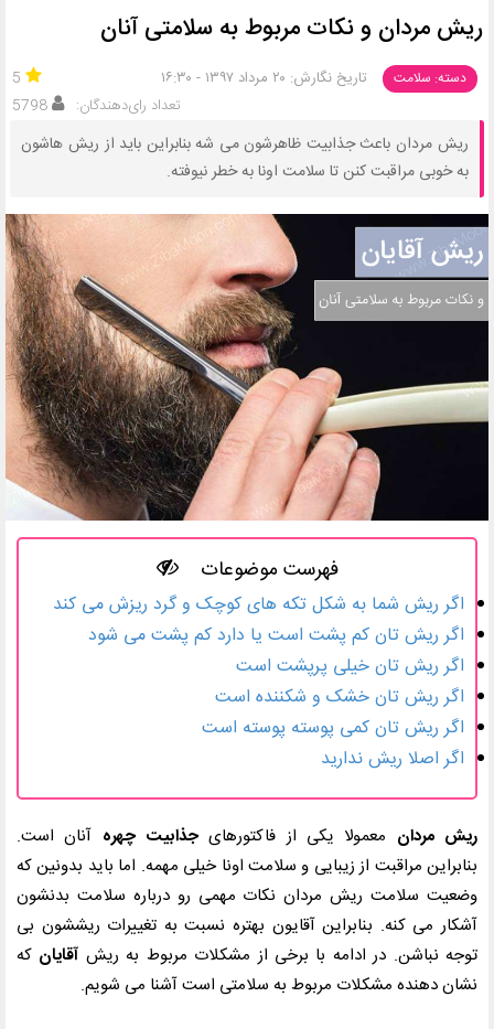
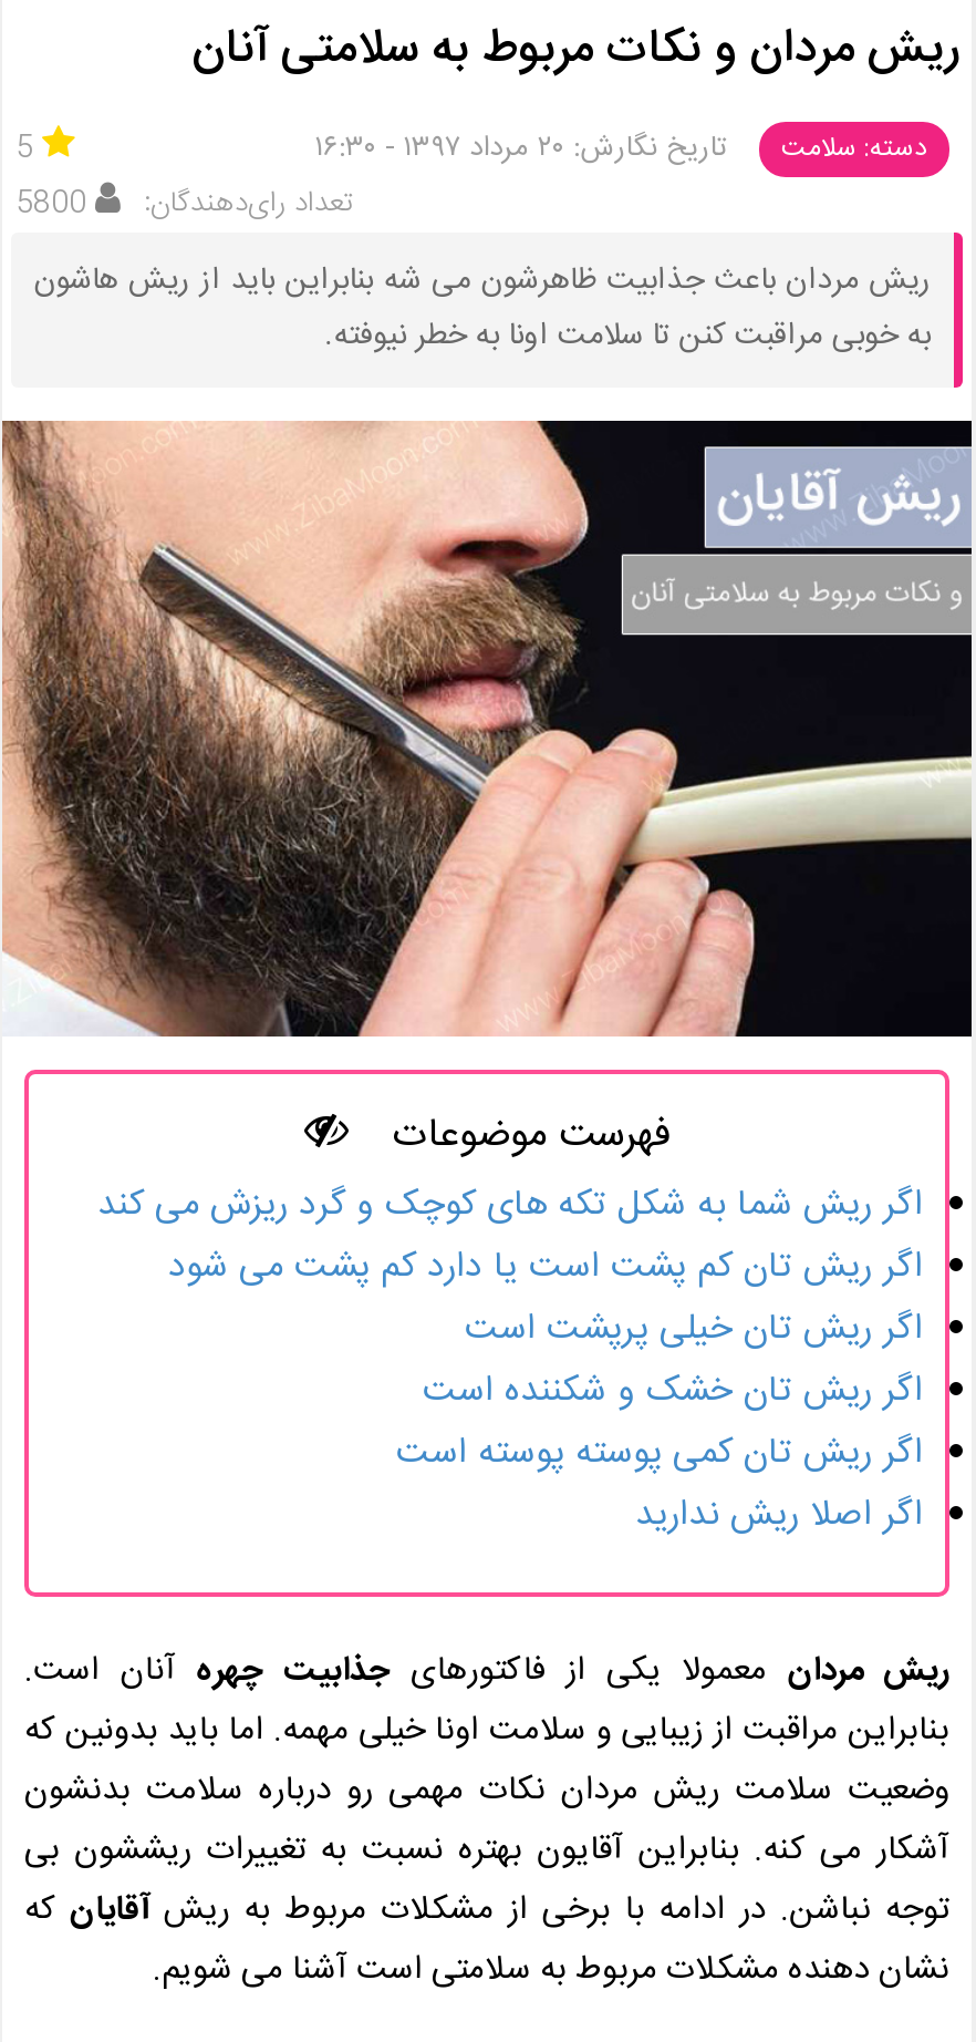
[12,94,181,118] تعداد رای‌دهندگان: 5798 -> [15,179,354,228] تعداد رای‌دهندگان: 5800

